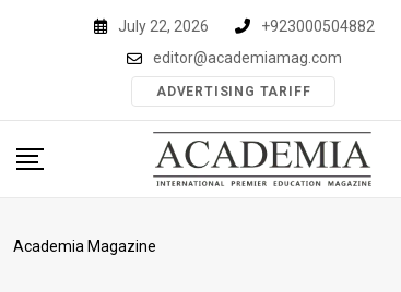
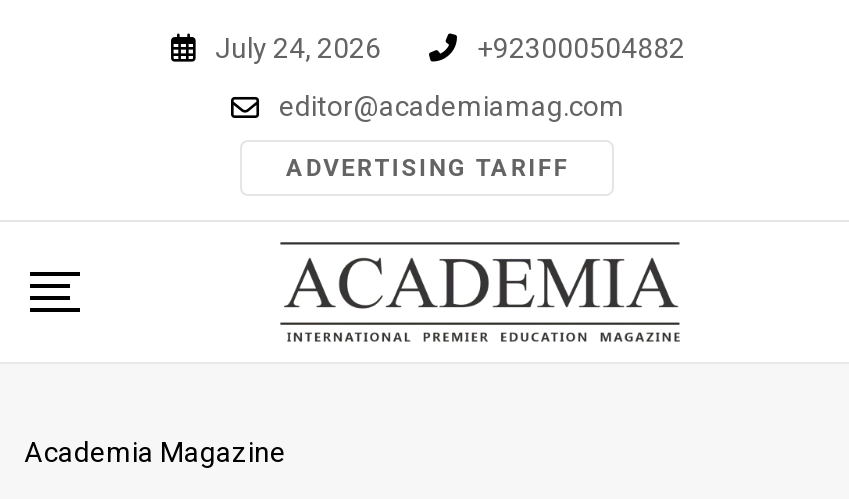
[117,17,208,34] July 22, 2026 -> [215,31,381,63] July 24, 2026

